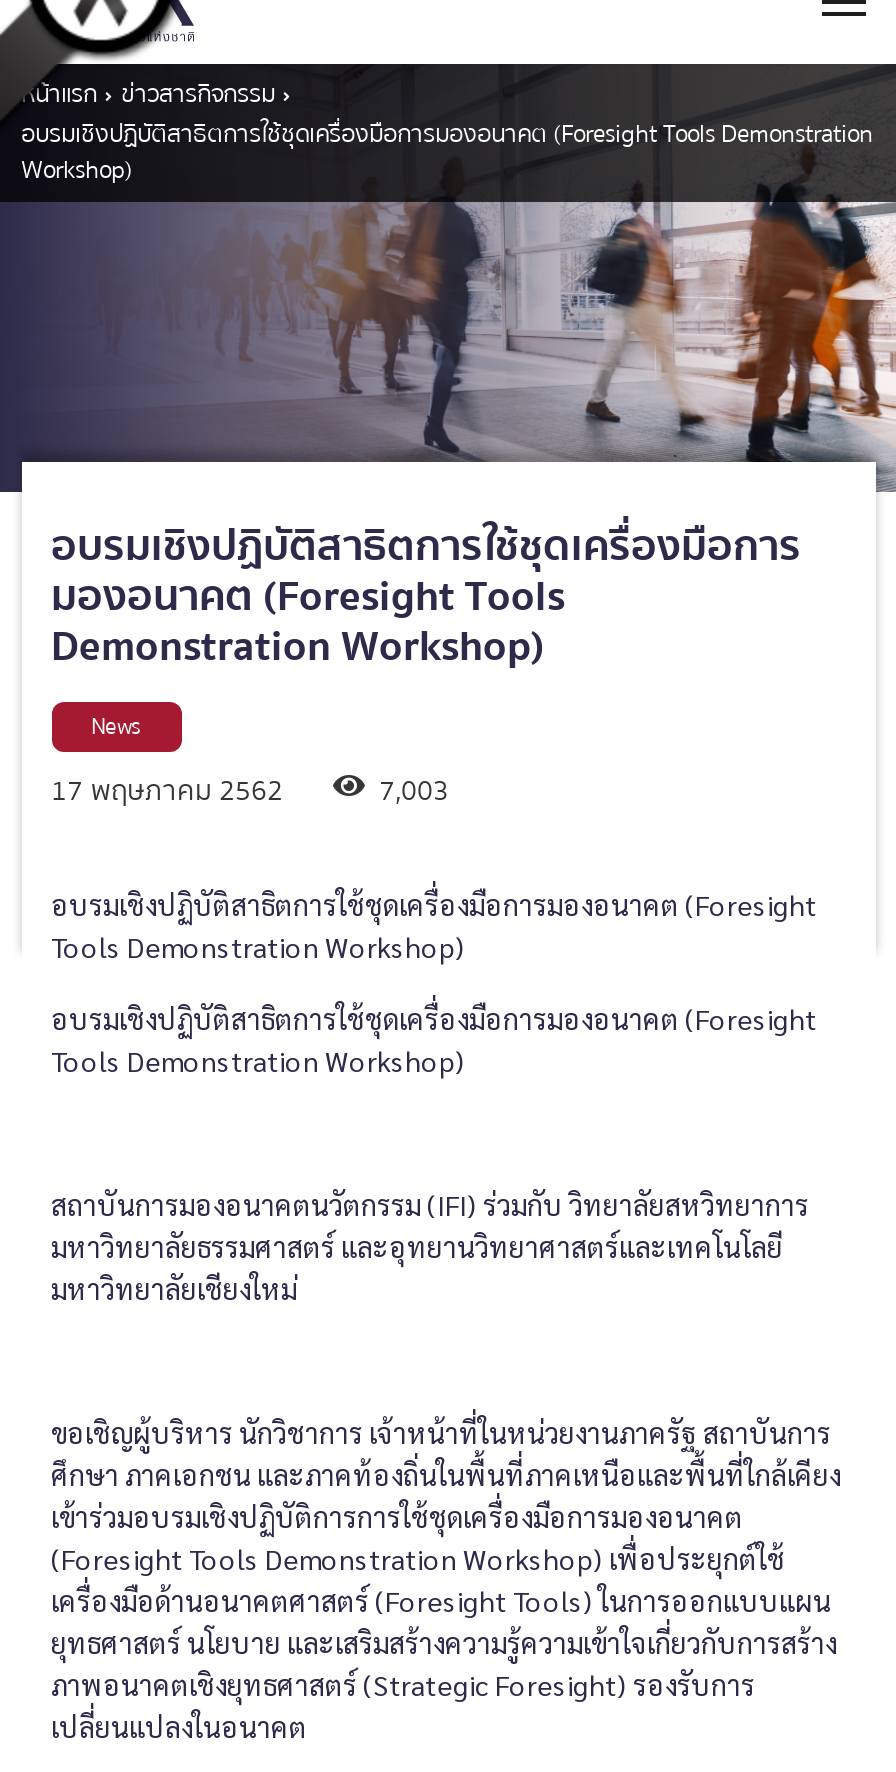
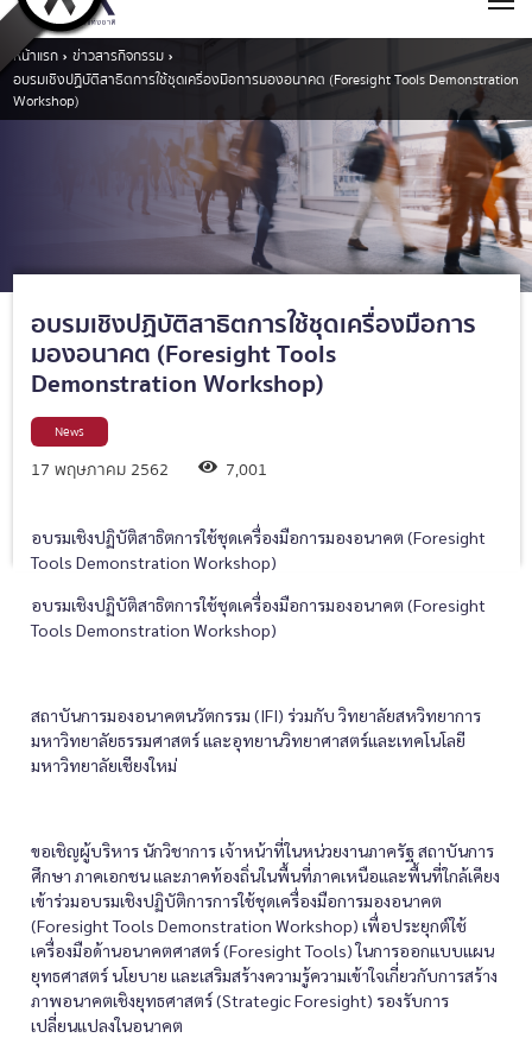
[379,769,449,813] 7,003 -> [225,457,267,483] 7,001

